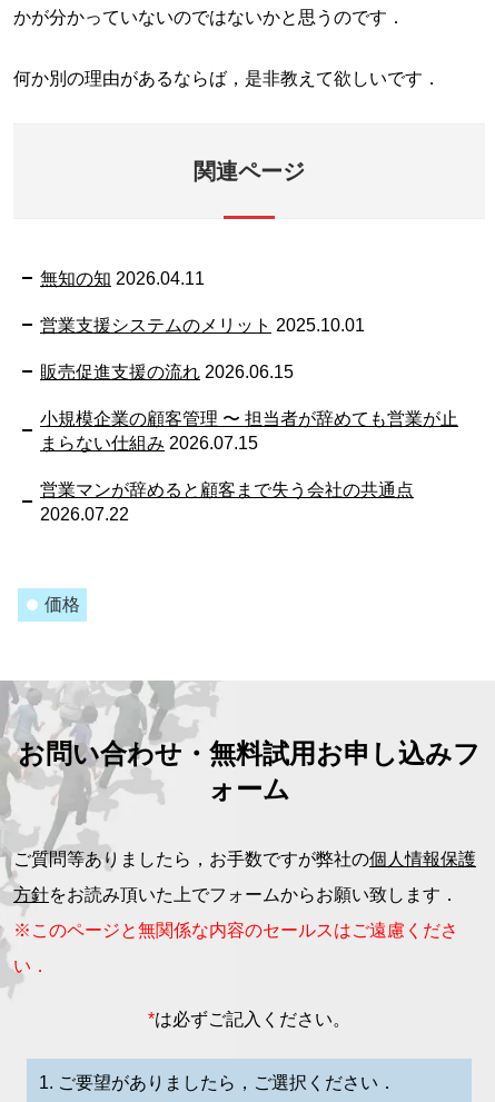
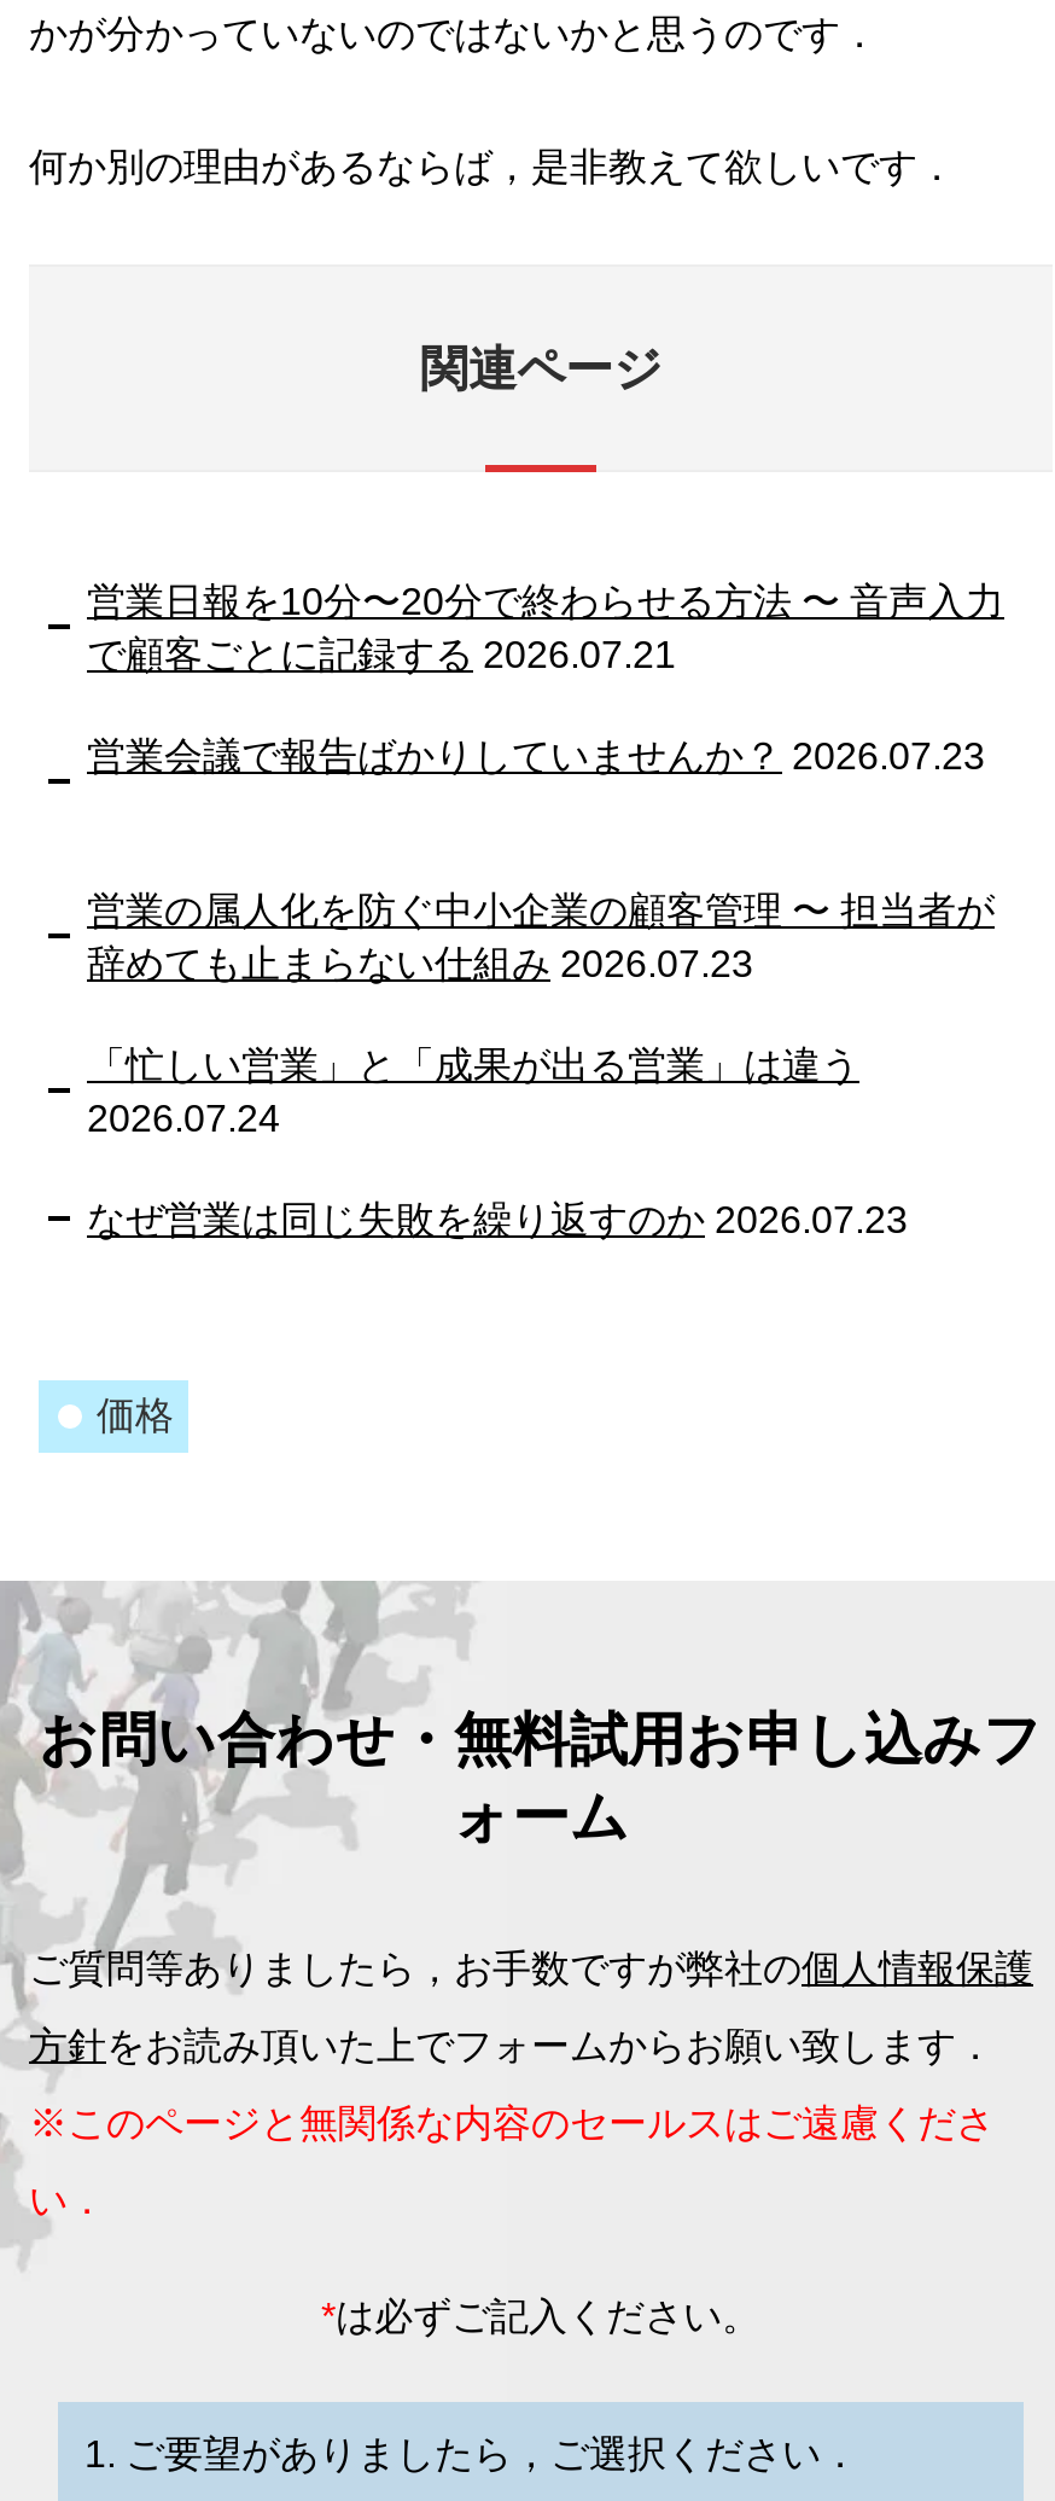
[40,268,205,288] 無知の知 2026.04.11 -> [87,578,1004,674] 営業日報を10分〜20分で終わらせる方法 〜 音声入力 | で顧客ごとに記録する 2026.07.21
[40,314,365,334] 営業支援システムのメリット 2025.10.01 -> [87,732,985,776] 営業会議で報告ばかりしていませんか？ 2026.07.23
[40,361,294,381] 販売促進支援の流れ 2026.06.15 -> [87,887,995,983] 営業の属人化を防ぐ中小企業の顧客管理 〜 担当者が | 辞めても止まらない仕組み 2026.07.23
[40,408,458,452] 小規模企業の顧客管理 〜 担当者が辞めても営業が止 | まらない仕組み 2026.07.15 -> [87,1041,859,1138] 「忙しい営業」と「成果が出る営業」は違う | 2026.07.24
[40,479,414,523] 営業マンが辞めると顧客まで失う会社の共通点 | 2026.07.22 -> [87,1196,908,1240] なぜ営業は同じ失敗を繰り返すのか 2026.07.23

